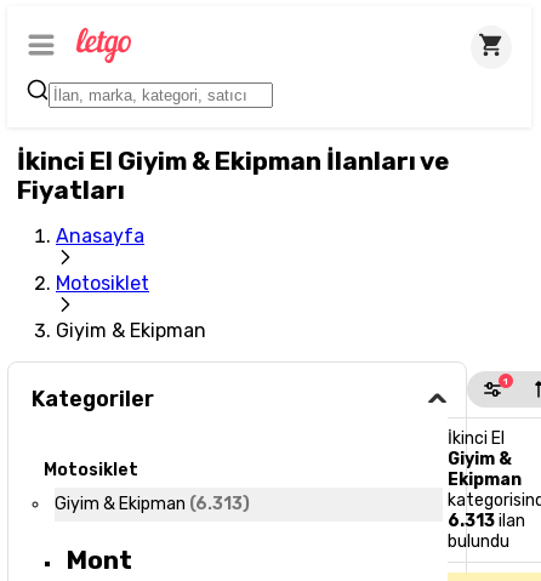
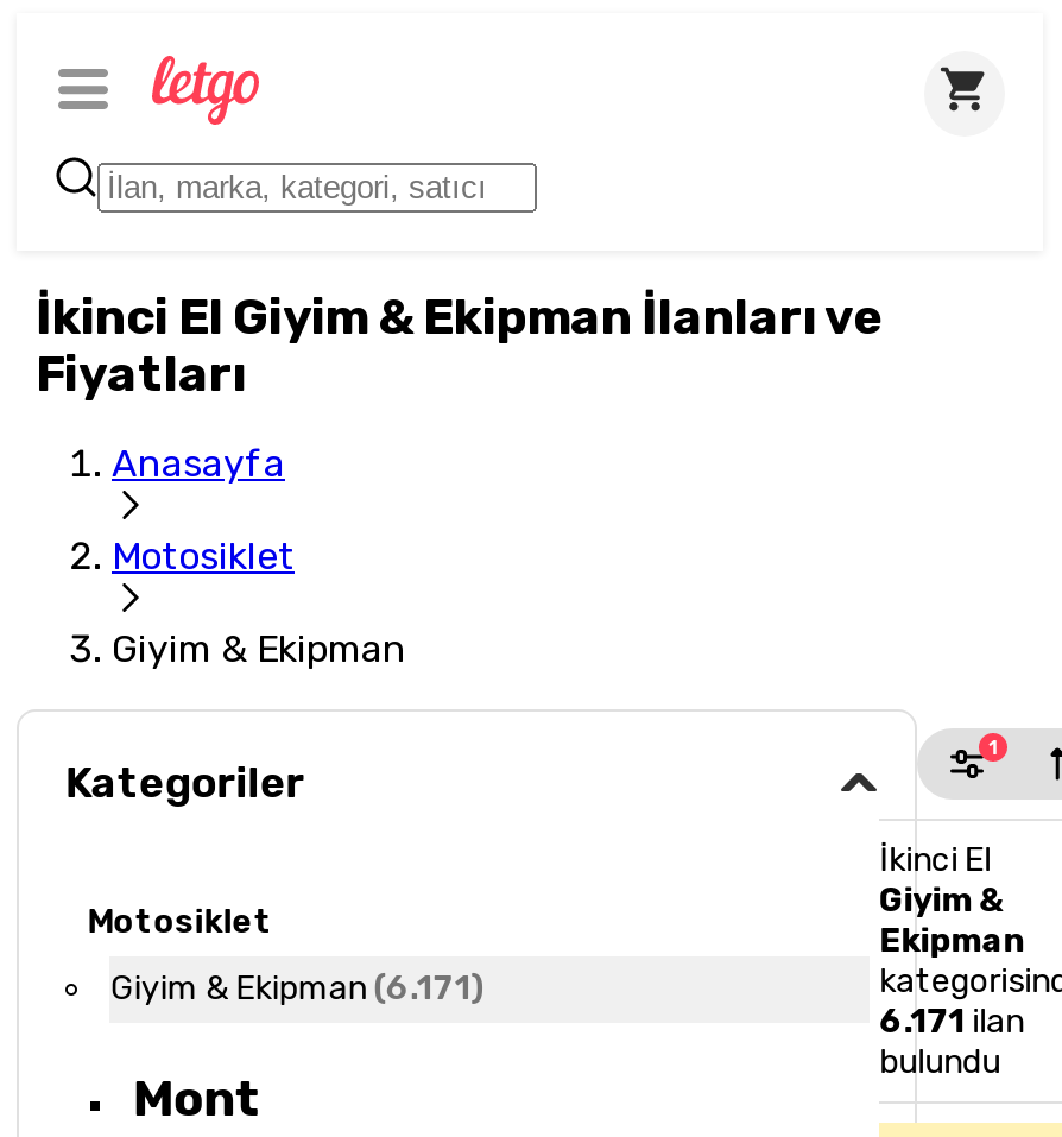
[55,494,250,515] Giyim & Ekipman (6.313) -> [110,969,485,1009] Giyim & Ekipman (6.171)
[448,511,525,531] 6.313 ilan -> [879,1002,1024,1042] 6.171 ilan

